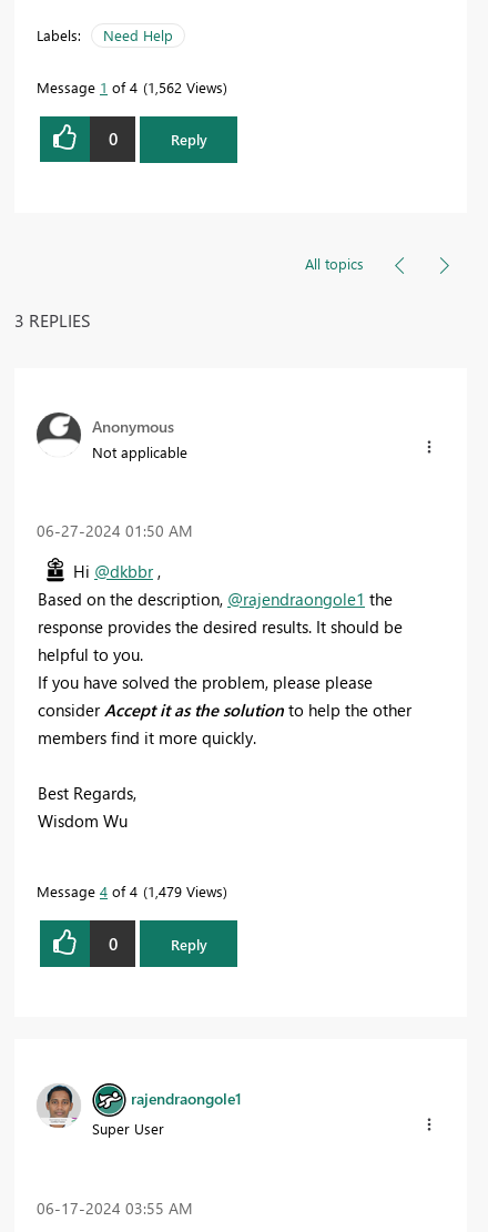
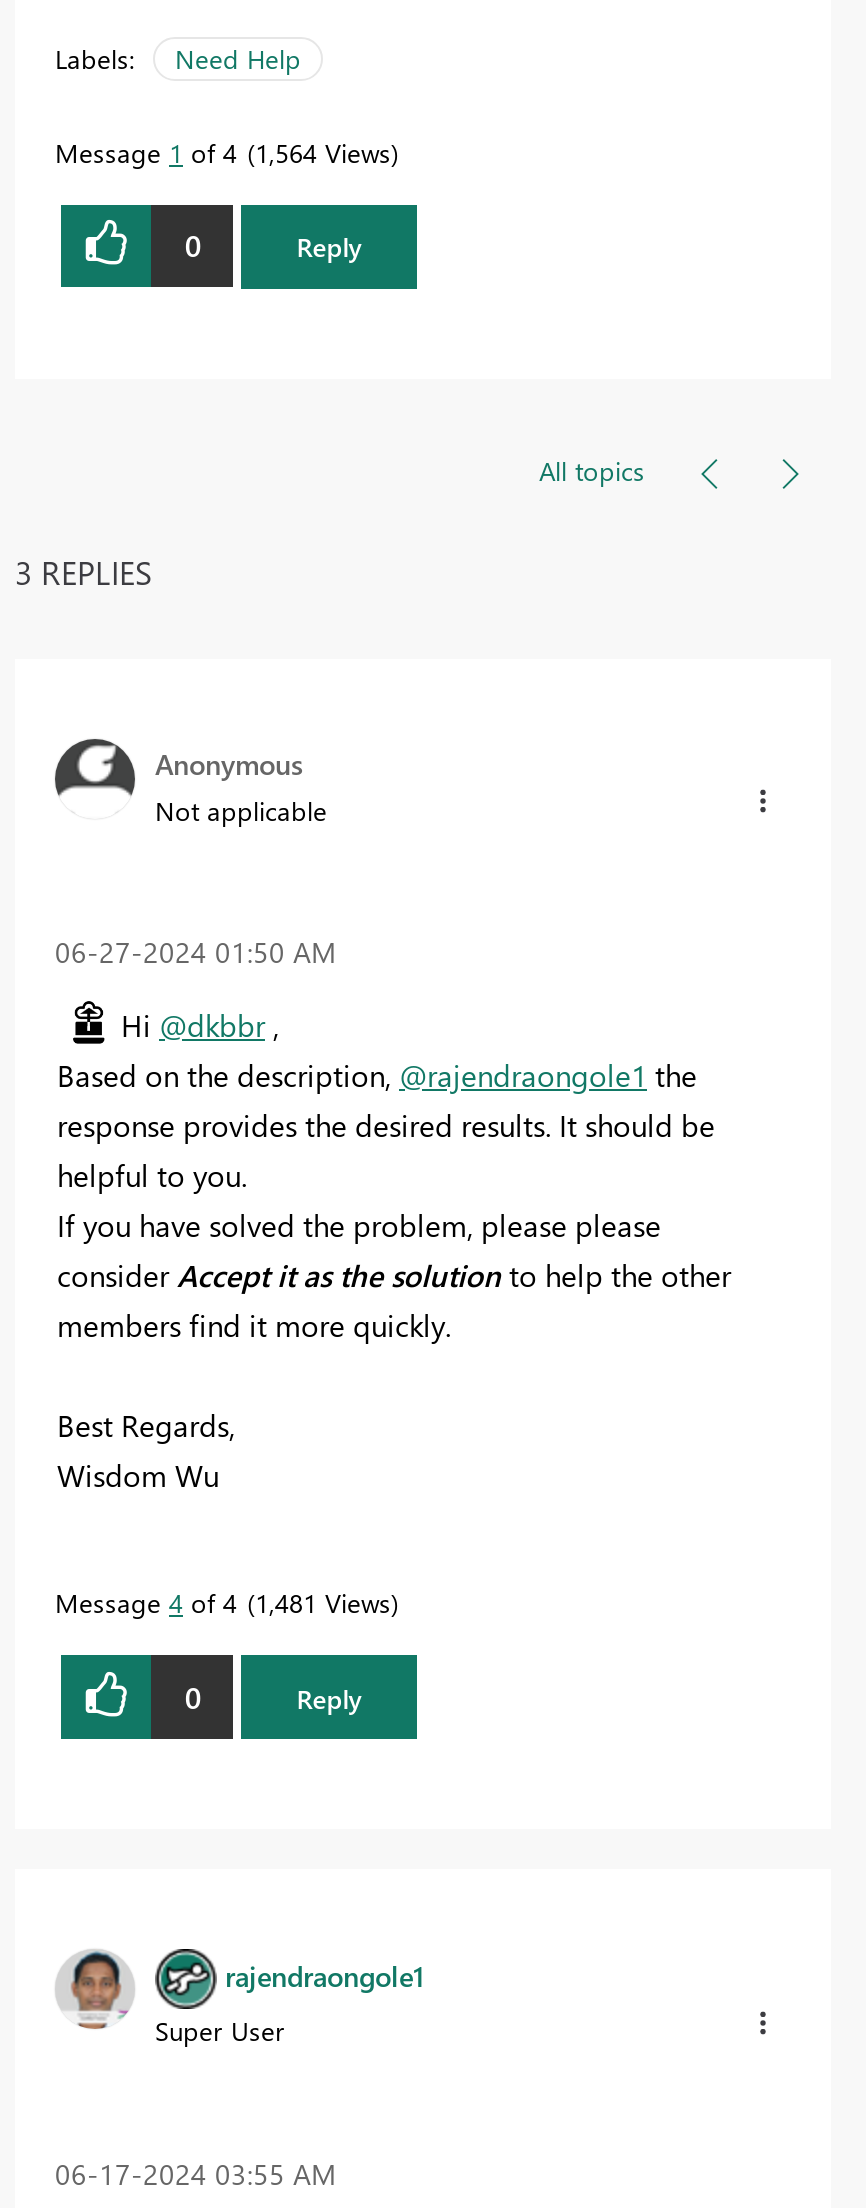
[37,77,223,96] Message 1 of 4 1,562 Views -> [55,134,391,168] Message 1 of 4 1,564 Views
[37,882,223,901] Message 4 of 4 1,479 Views -> [55,1585,391,1619] Message 4 of 4 1,481 Views

